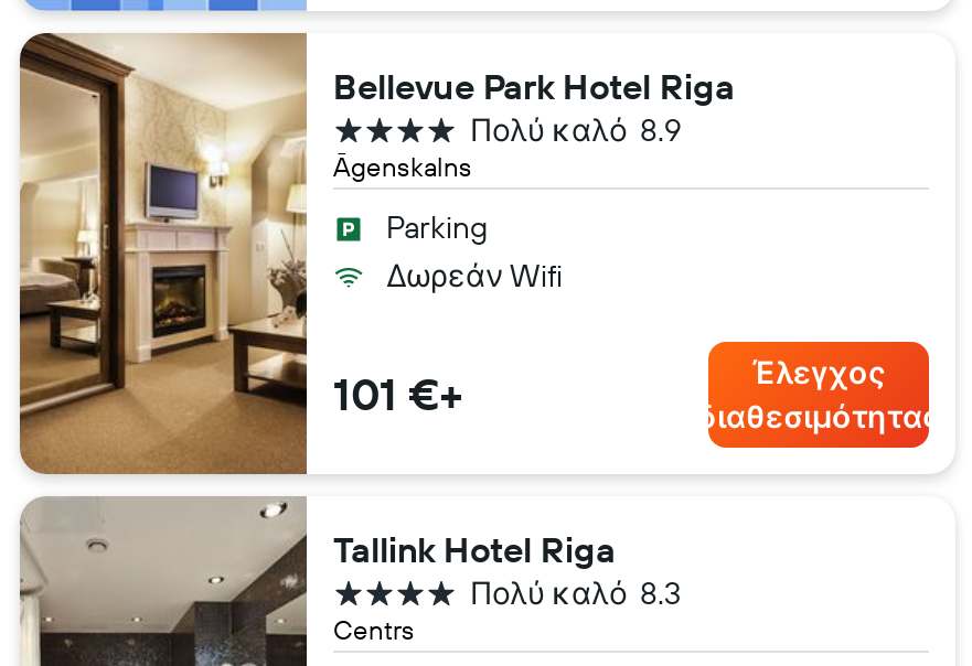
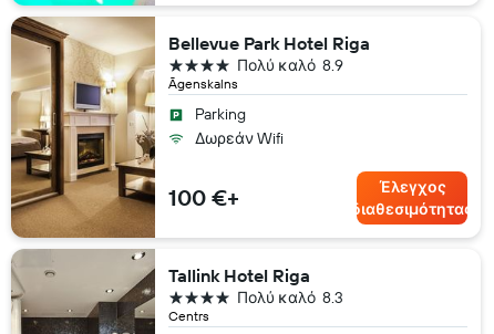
[333,366,463,421] 101 €+ -> [168,184,239,211] 100 €+

